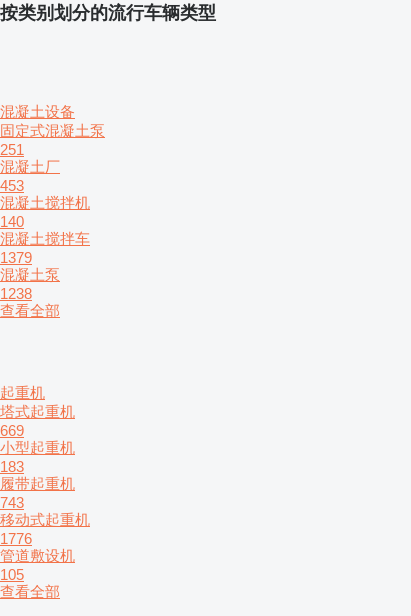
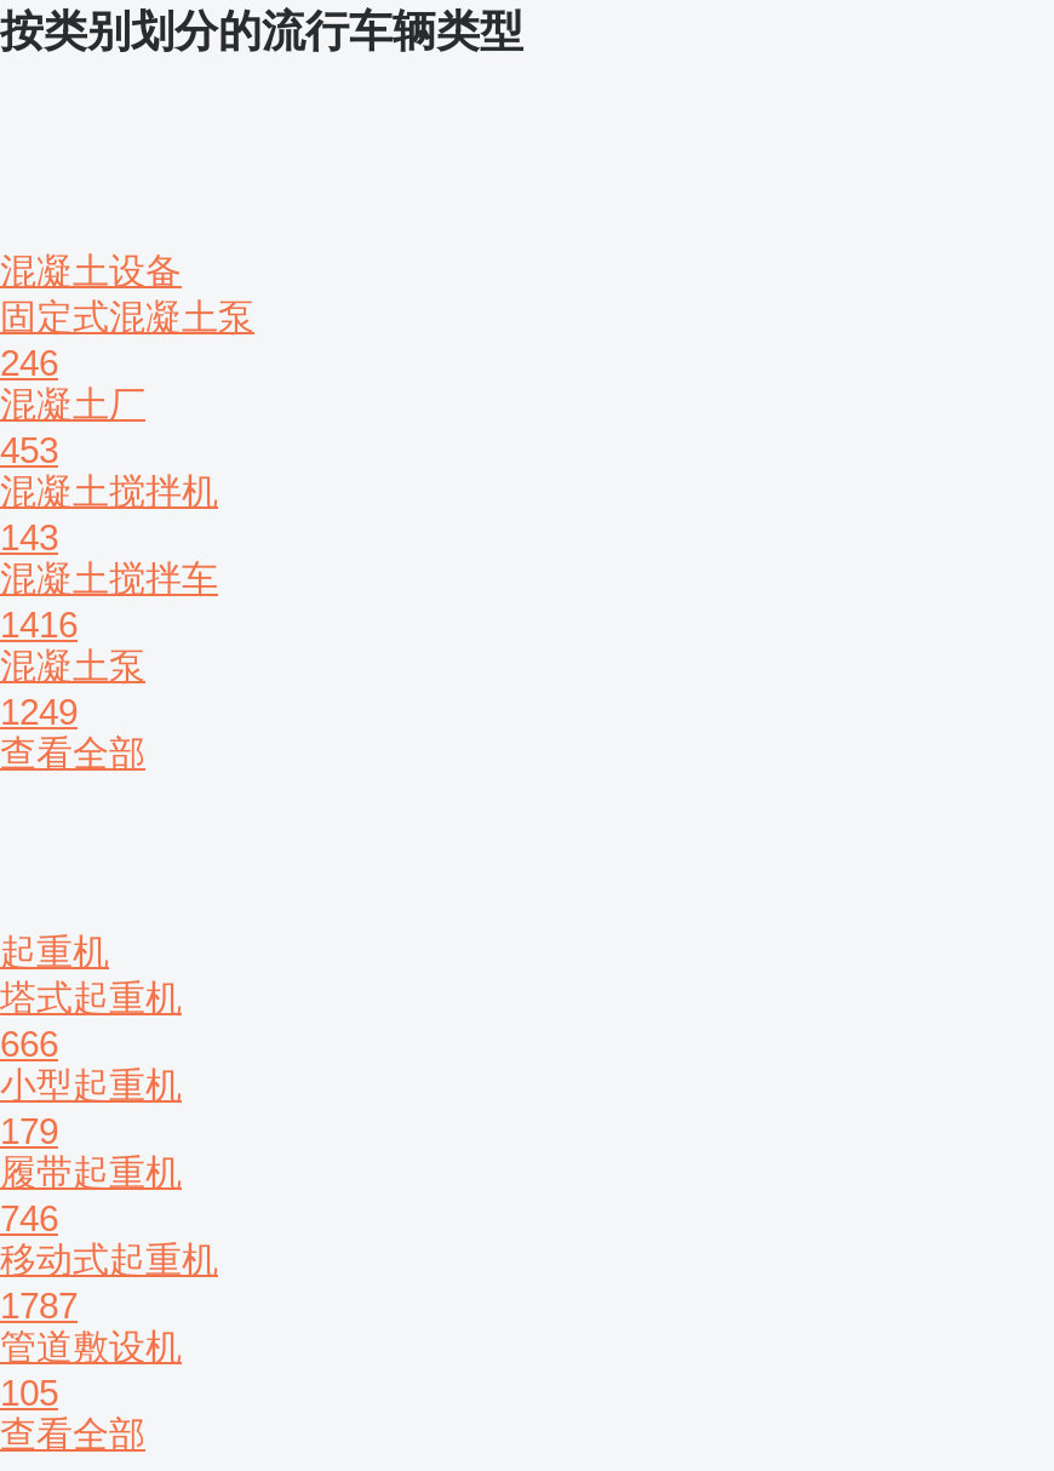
[0,141,24,158] 251 -> [0,341,58,382] 246
[0,213,24,230] 140 -> [0,515,58,556] 143
[0,249,32,266] 1379 -> [0,602,78,644] 1416
[0,285,32,302] 1238 -> [0,690,78,731] 1249
[0,422,24,439] 669 -> [0,1022,58,1063] 666
[0,458,24,475] 183 -> [0,1109,58,1150] 179
[0,494,24,511] 743 -> [0,1196,58,1237] 746
[0,530,32,547] 1776 -> [0,1283,78,1325] 1787

